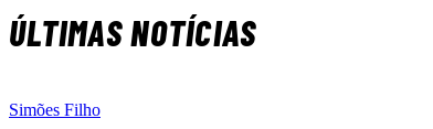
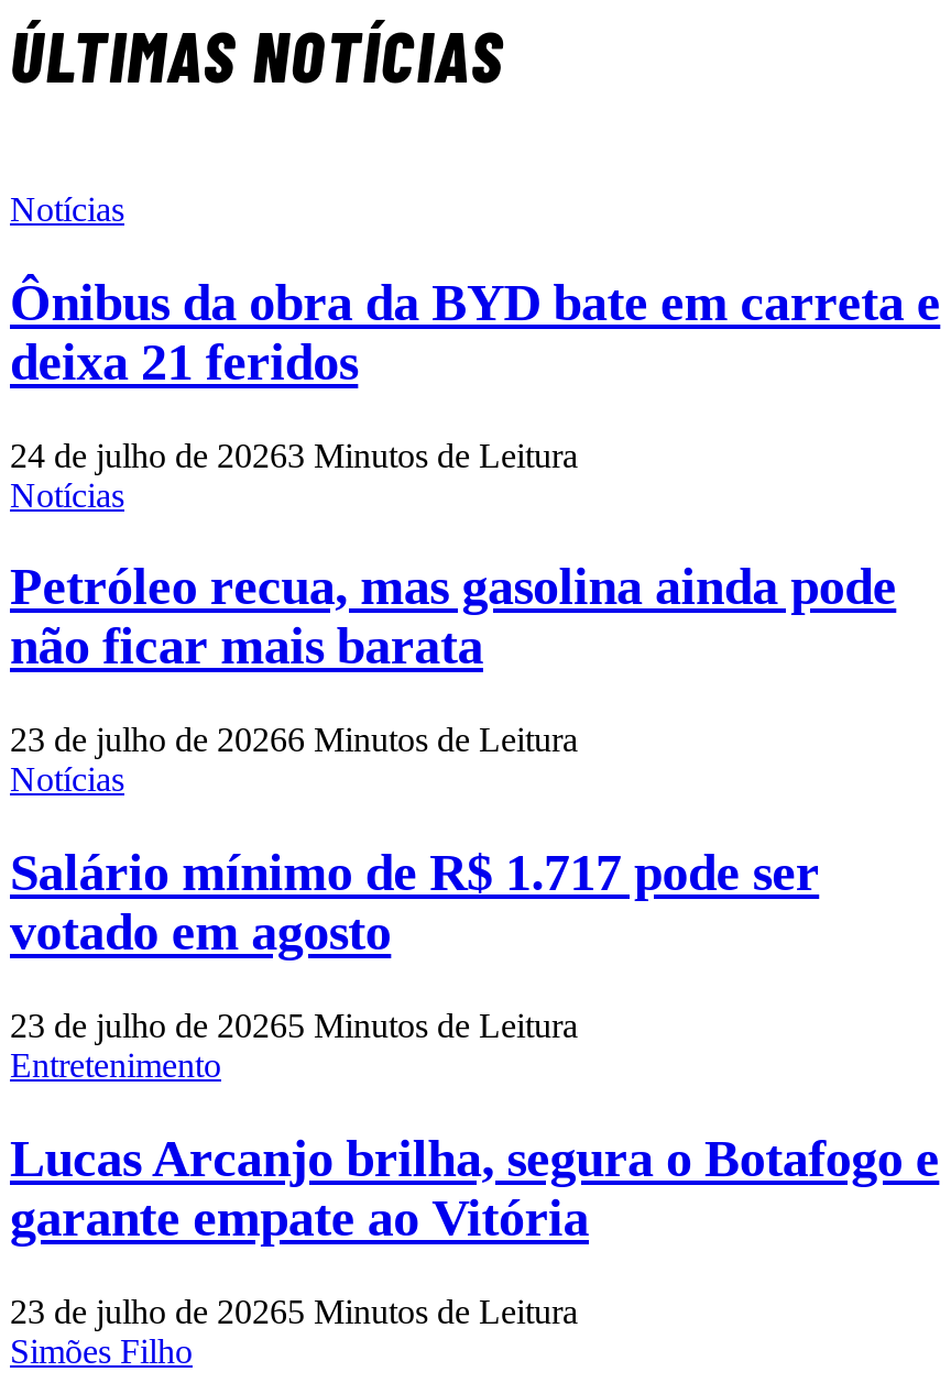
none -> [10,190,940,1330] Notícias | Ônibus da obra da BYD bate em carreta e | deixa 21 feridos | 24 de julho de 20263 Minutos de Leitura | Notícias | Petróleo recua, mas gasolina ainda pode | não ficar mais barata | 23 de julho de 20266 Minutos de Leitura | Notícias | Salário mínimo de R$ 1.717 pode ser | votado em agosto | 23 de julho de 20265 Minutos de Leitura | Entretenimento | Lucas Arcanjo brilha, segura o Botafogo e | garante empate ao Vitória | 23 de julho de 20265 Minutos de Leitura

